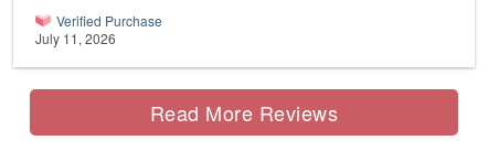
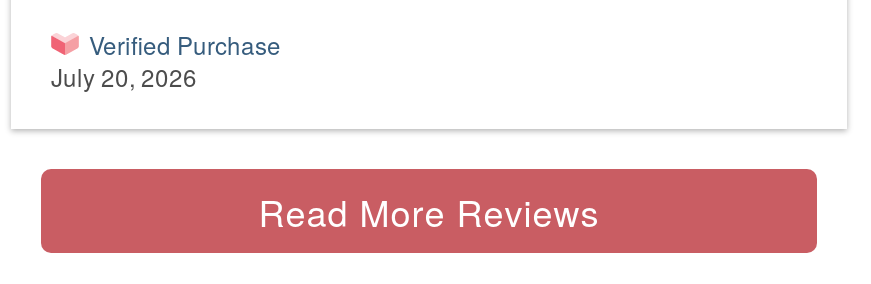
[35,29,116,48] July 11, 2026 -> [51,59,197,93] July 20, 2026

